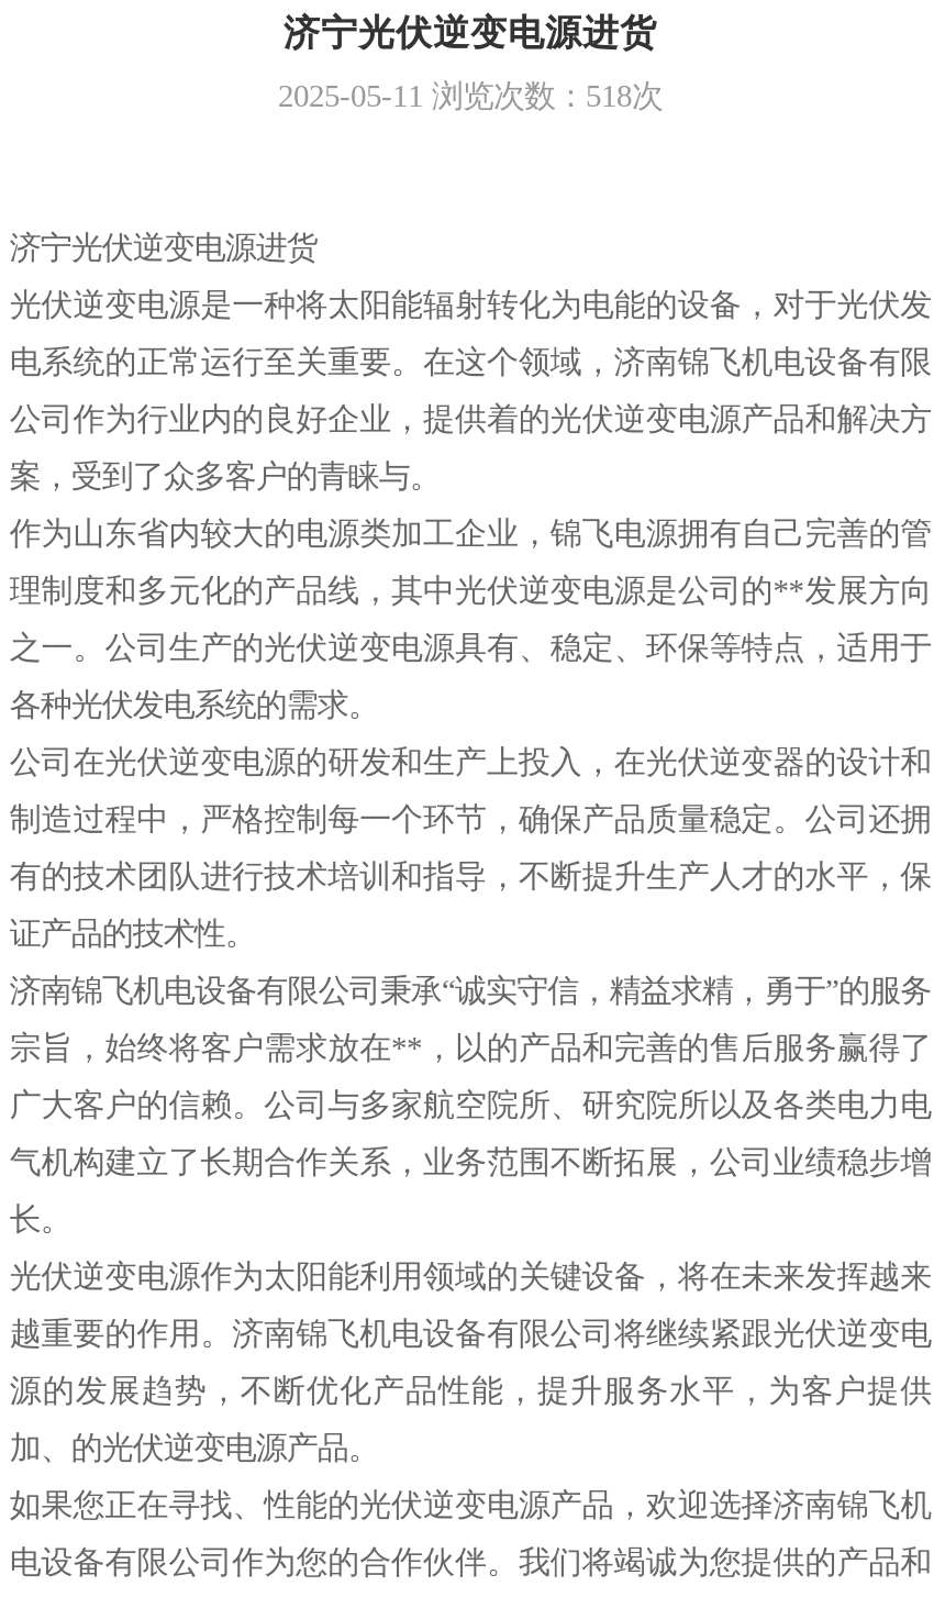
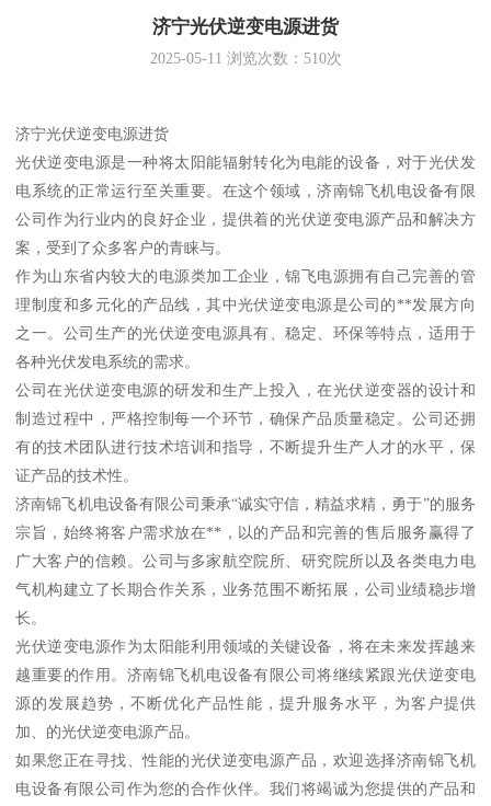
[278,79,663,114] 2025-05-11浏览次数：518次 -> [150,50,341,67] 2025-05-11浏览次数：510次

